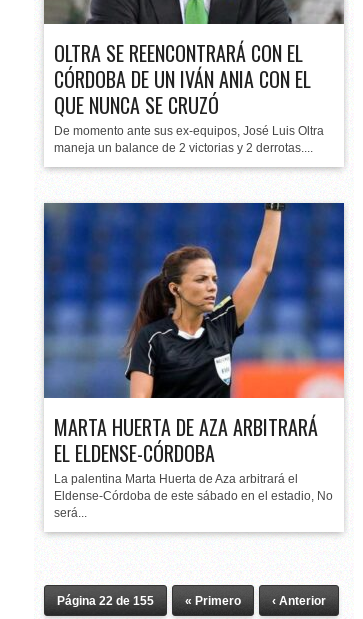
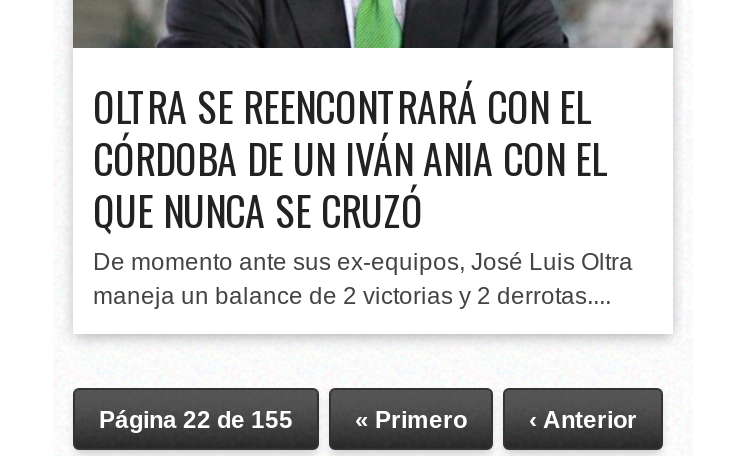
[44,194,345,520] [image] | MARTA HUERTA DE AZA ARBITRARÁ | EL ELDENSE-CÓRDOBA | La palentina Marta Huerta de Aza arbitrará el | Eldense-Córdoba de este sábado en el estadio, No | será... -> none

